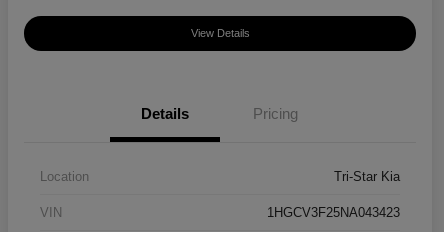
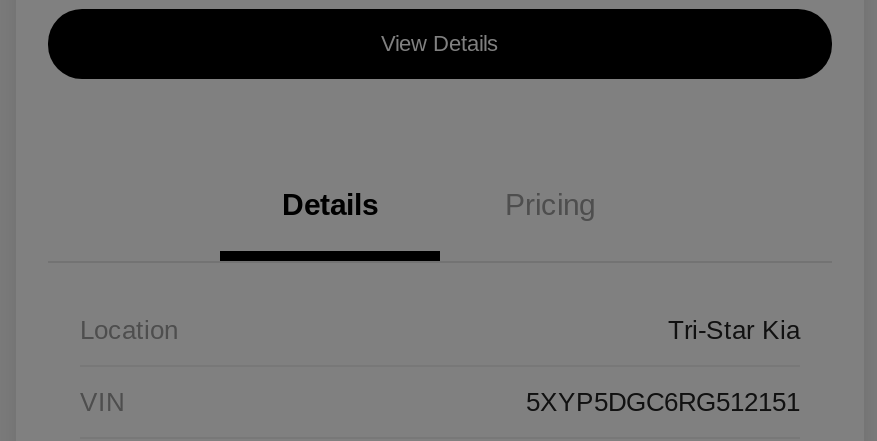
[267,205,400,220] 1HGCV3F25NA043423 -> [526,387,800,417] 5XYP5DGC6RG512151

